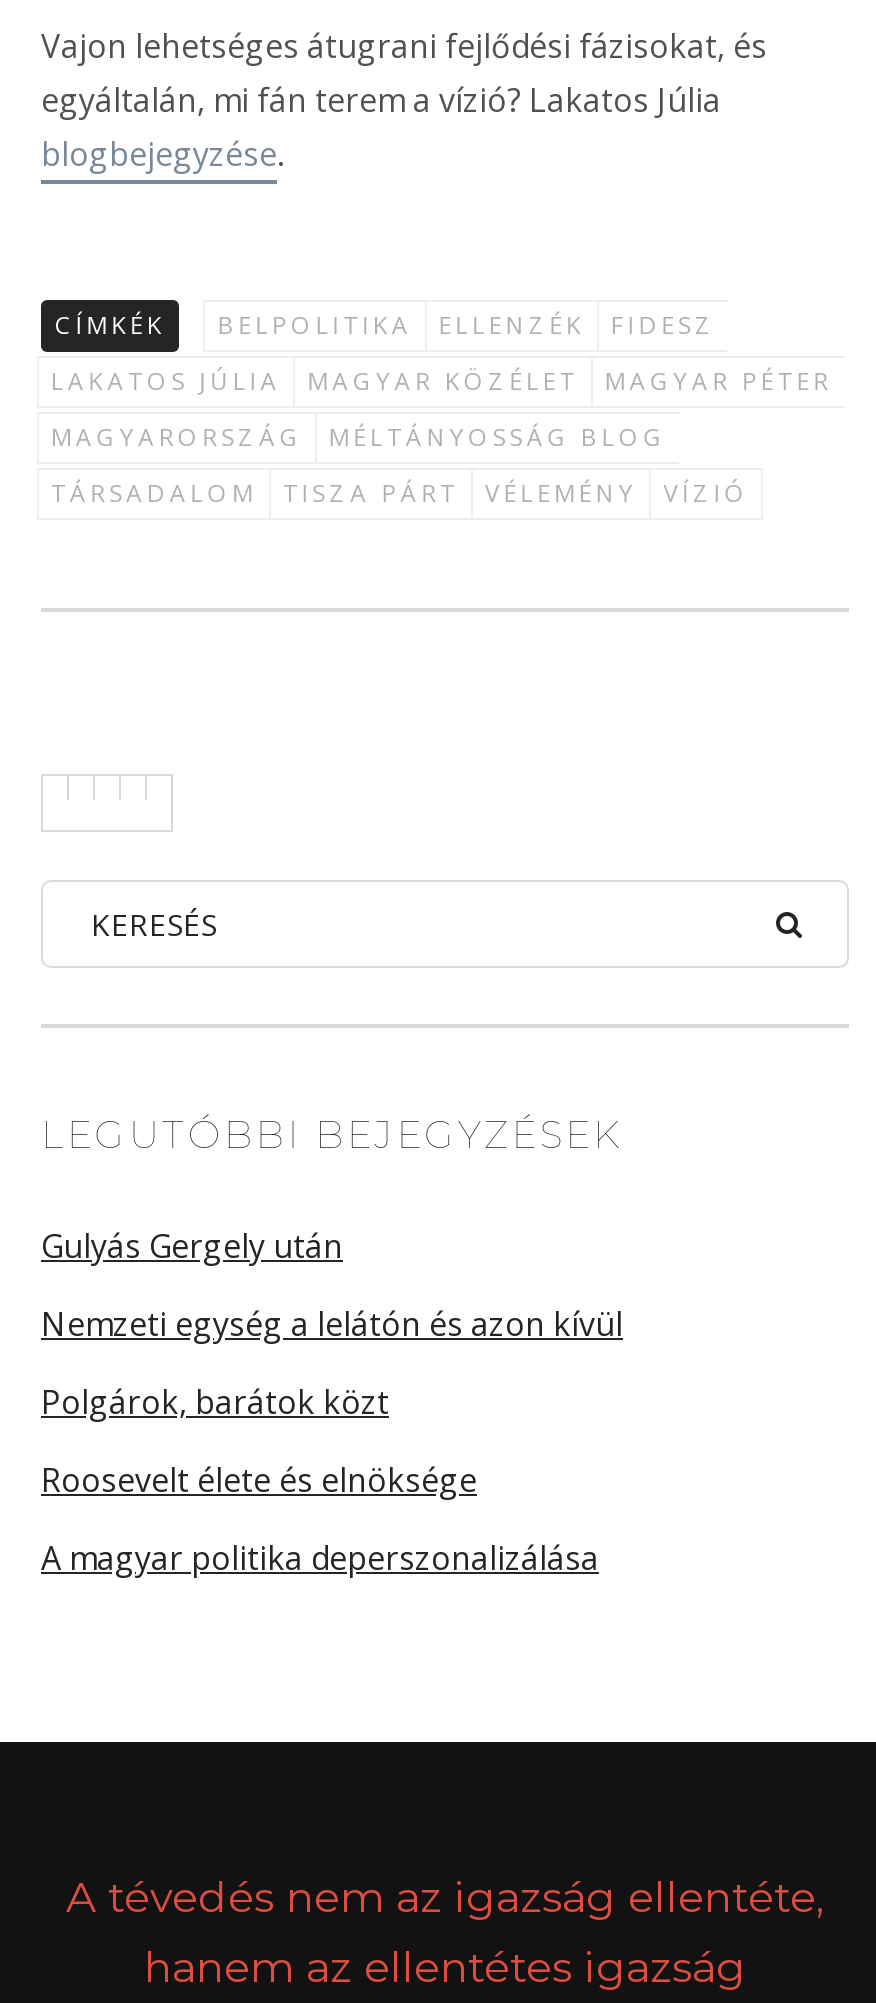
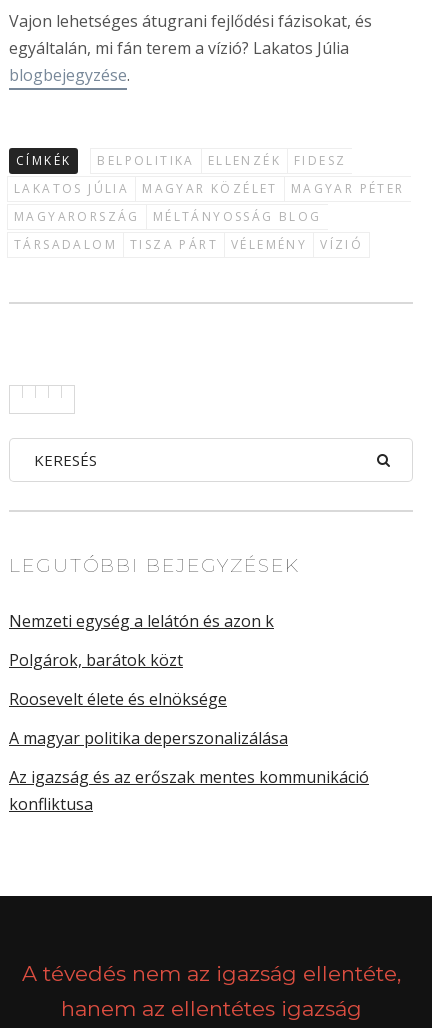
[41,1224,623,1346] Gulyás Gergely után | Nemzeti egység a lelátón és azon kívül -> [9,610,274,632] Nemzeti egység a lelátón és azon k
moved [41,1380,599,1580] -> [9,649,288,749]: Polgárok, barátok közt | Roosevelt élete és elnöksége | A magyar politika deperszonalizálása
none -> [9,766,369,815] Az igazság és az erőszak mentes kommunikáció | konfliktusa

